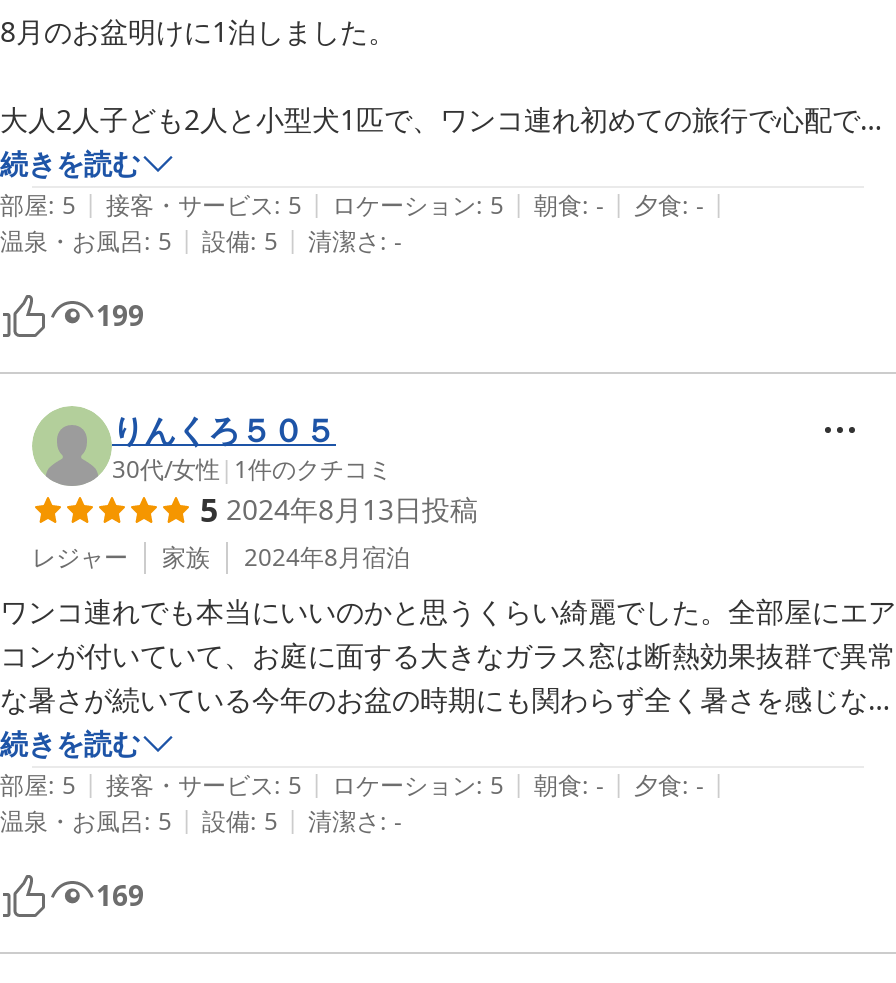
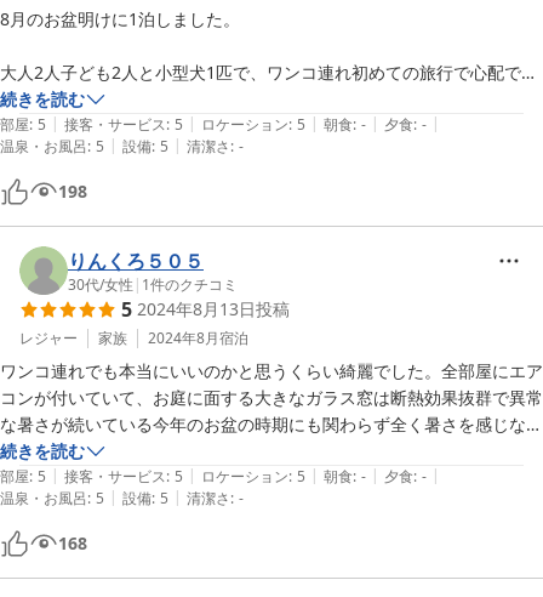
[96,296,144,334] 199 -> [58,180,87,203] 198
[96,876,144,914] 169 -> [58,531,87,555] 168

